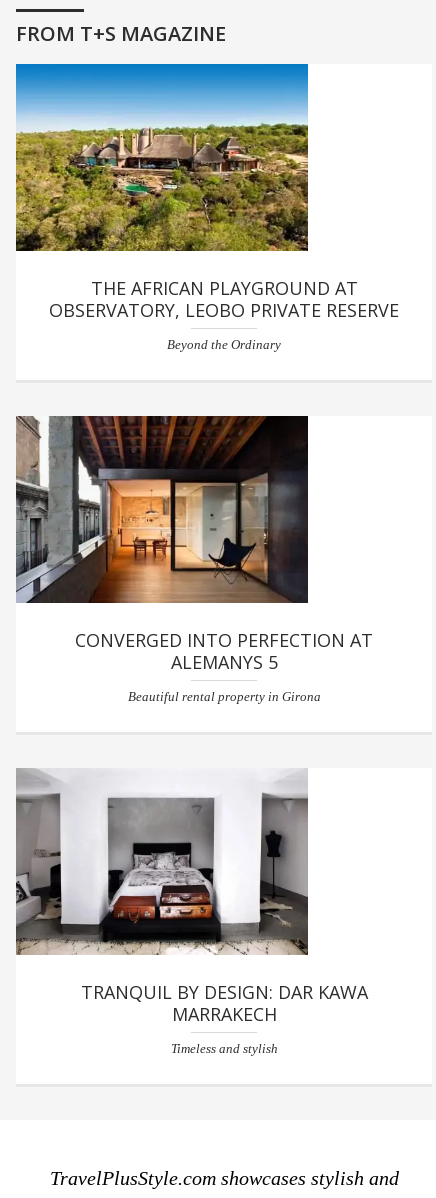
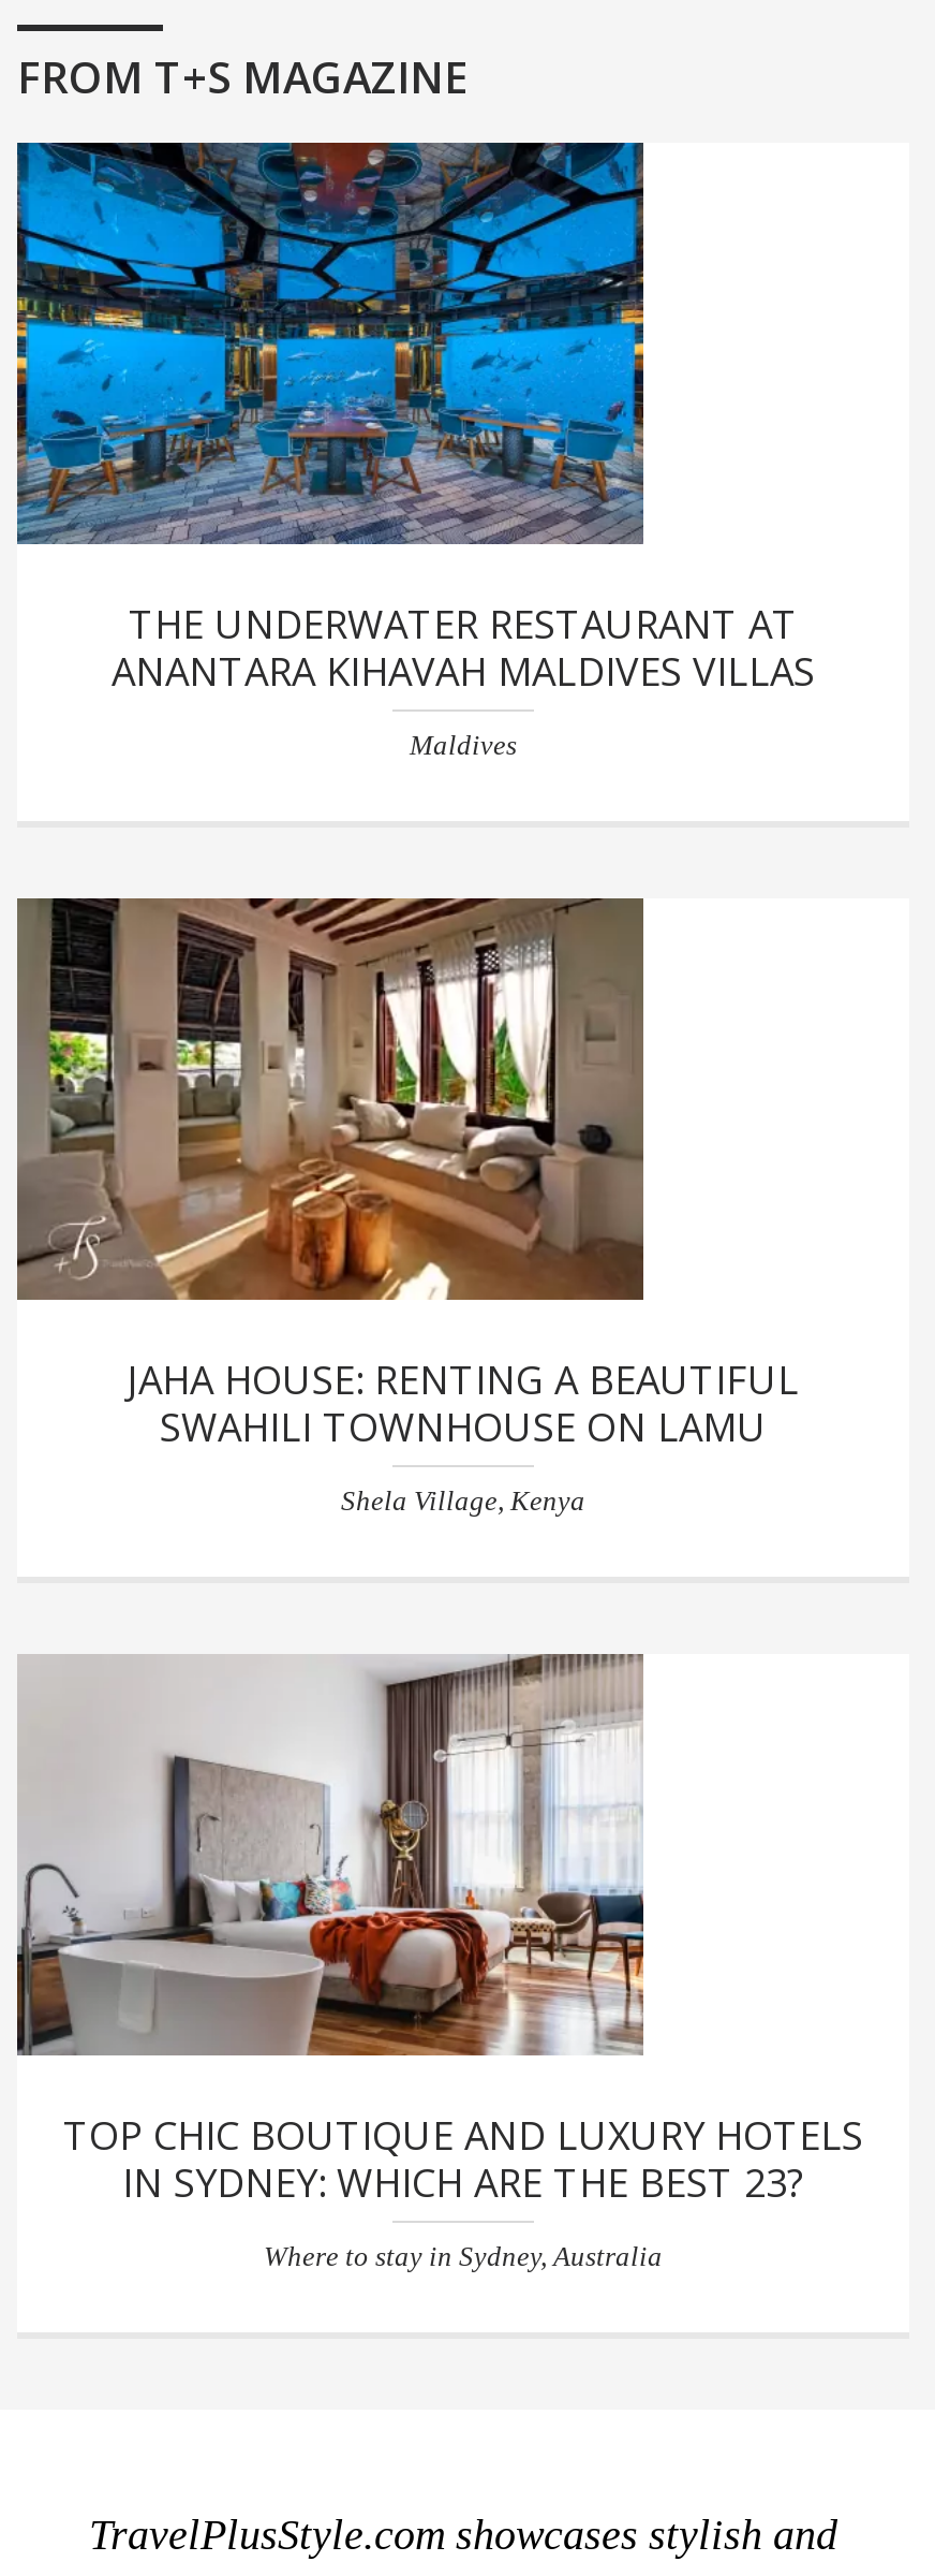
[15,63,399,322] [image] | THE AFRICAN PLAYGROUND AT | OBSERVATORY, LEOBO PRIVATE RESERVE -> [15,141,815,697] [image] | THE UNDERWATER RESTAURANT AT | ANANTARA KIHAVAH MALDIVES VILLAS
[167,337,281,352] Beyond the Ordinary -> [410,729,517,761] Maldives
[16,415,373,674] [image] | CONVERGED INTO PERFECTION AT | ALEMANYS 5 -> [17,896,799,1452] [image] | JAHA HOUSE: RENTING A BEAUTIFUL | SWAHILI TOWNHOUSE ON LAMU
[127,689,320,704] Beautiful rental property in Girona -> [341,1484,585,1517] Shela Village, Kenya
[15,768,367,1026] [image] | TRANQUIL BY DESIGN: DAR KAWA | MARRAKECH -> [15,1652,863,2208] [image] | TOP CHIC BOUTIQUE AND LUXURY HOTELS | IN SYDNEY: WHICH ARE THE BEST 23?
[170,1041,277,1056] Timeless and stylish -> [264,2240,663,2272] Where to stay in Sydney, Australia

